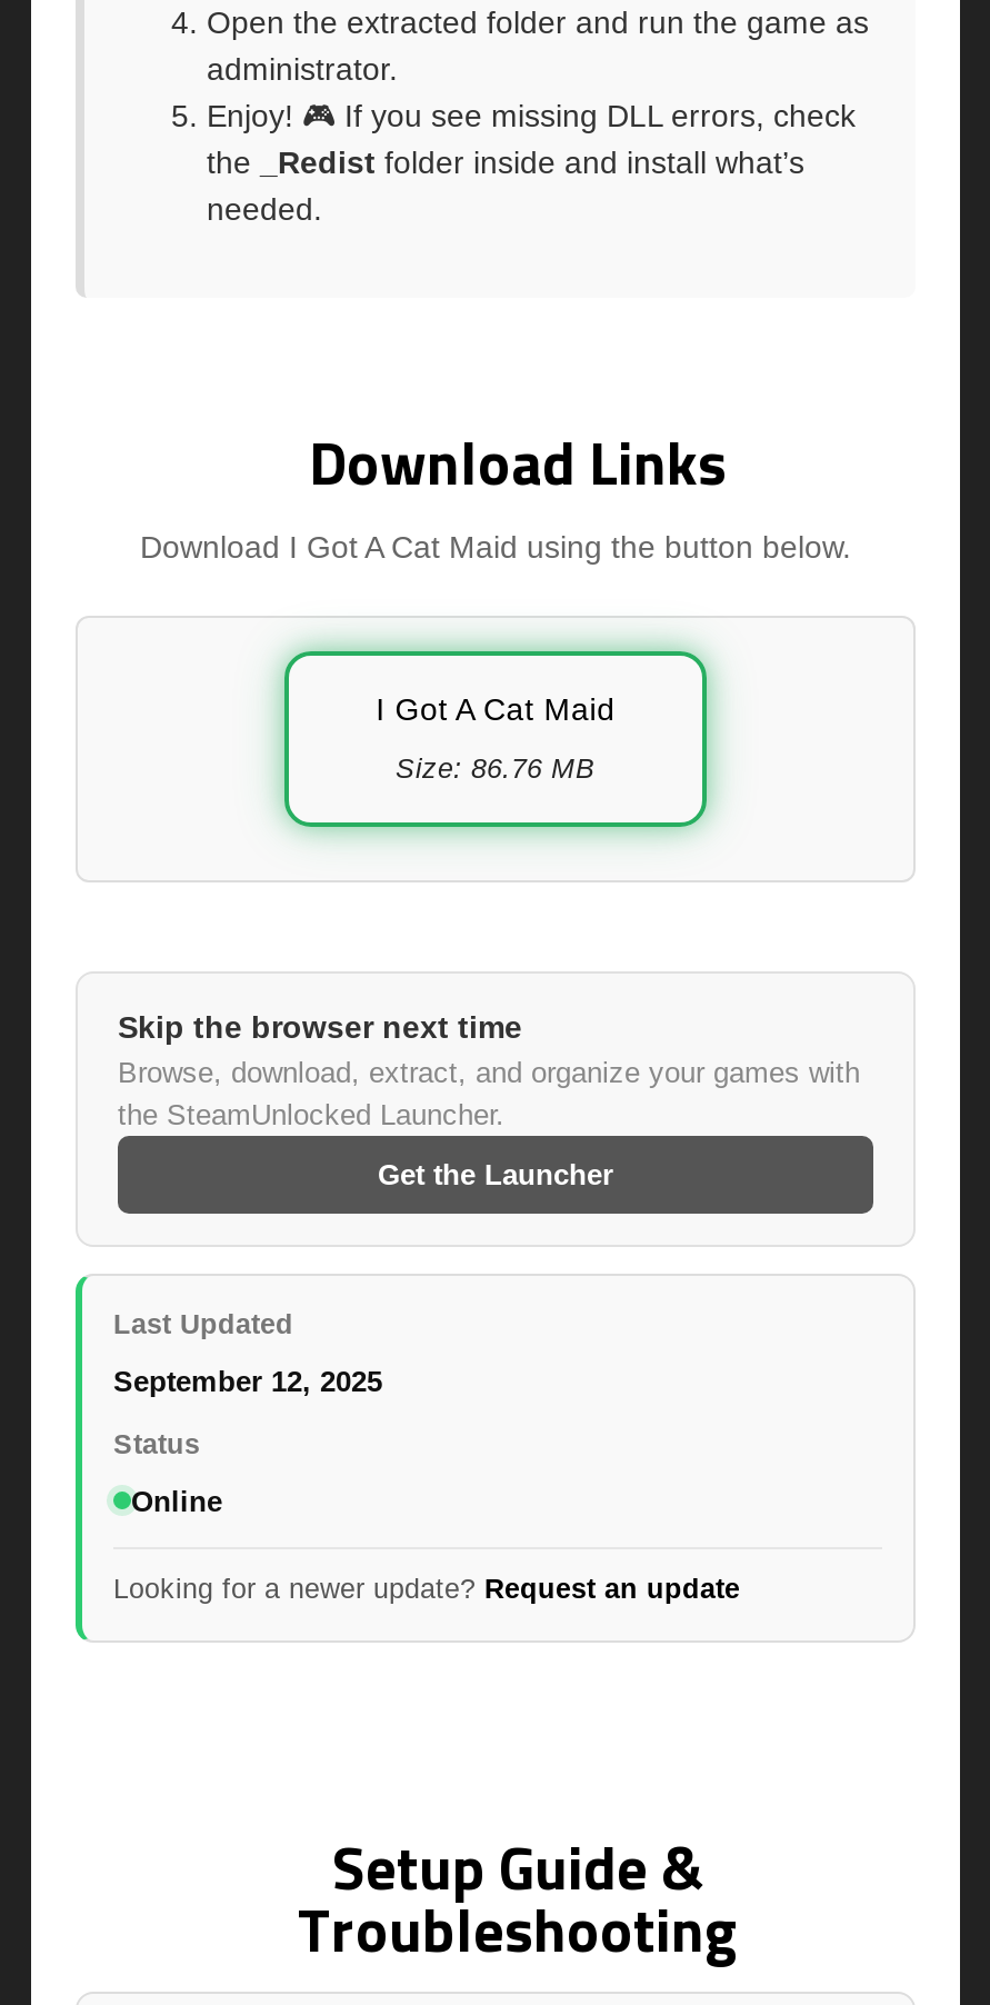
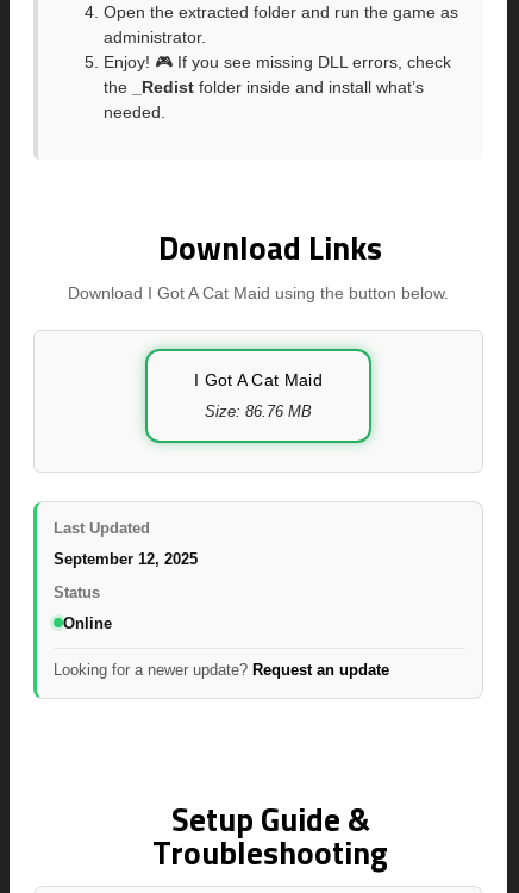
[118,1008,860,1191] Skip the browser next time | Browse, download, extract, and organize your games with | the SteamUnlocked Launcher. | Get the Launcher -> none

